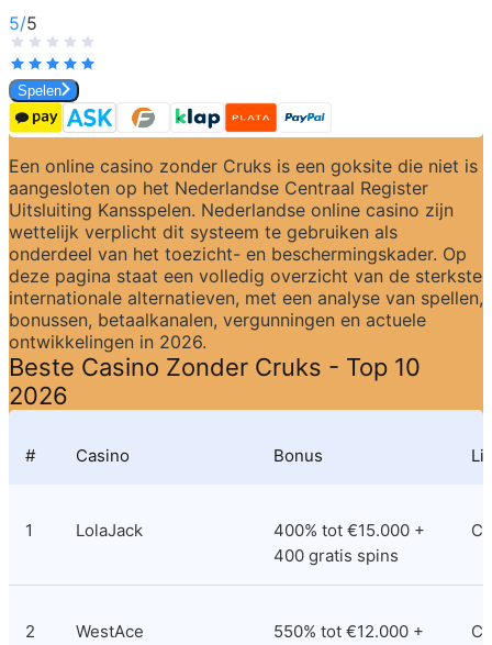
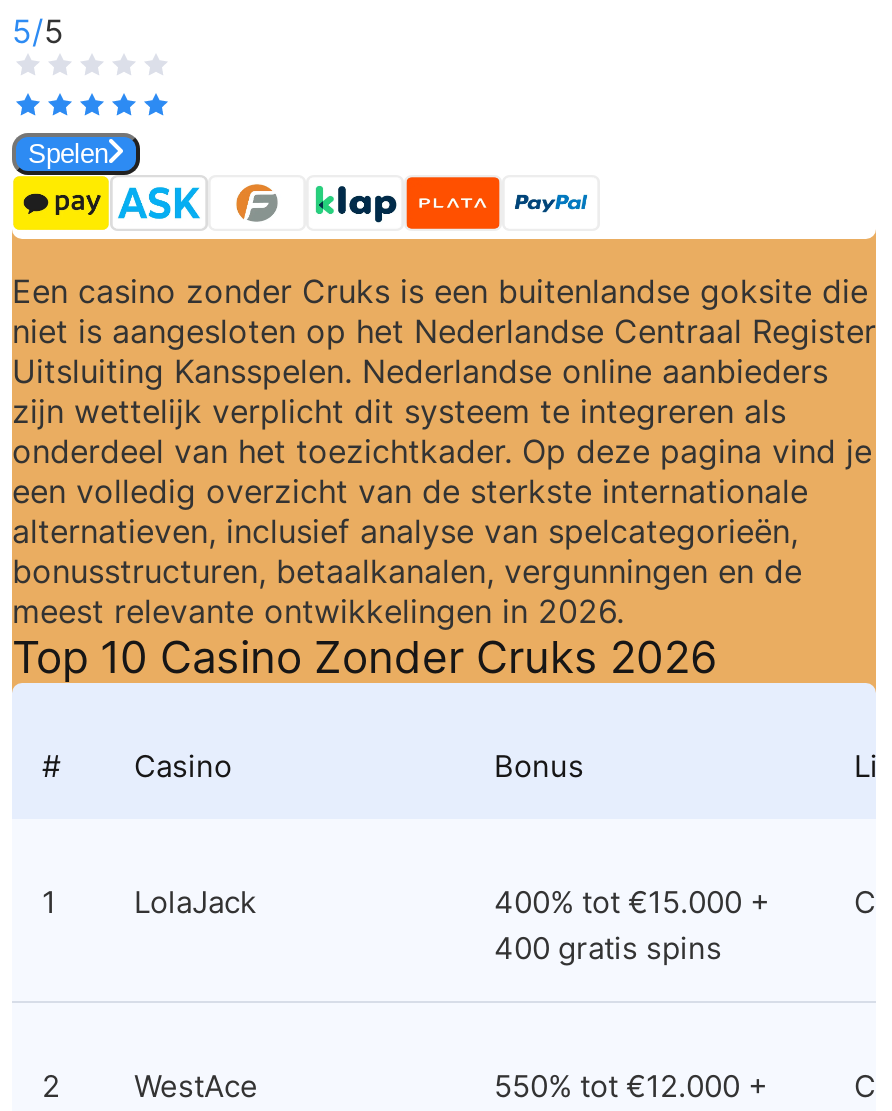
[9,155,483,410] Een online casino zonder Cruks is een goksite die niet is | aangesloten op het Nederlandse Centraal Register | Uitsluiting Kansspelen. Nederlandse online casino zijn | wettelijk verplicht dit systeem te gebruiken als | onderdeel van het toezicht- en beschermingskader. Op | deze pagina staat een volledig overzicht van de sterkste | internationale alternatieven, met een analyse van spellen, | bonussen, betaalkanalen, vergunningen en actuele | ontwikkelingen in 2026. | Beste Casino Zonder Cruks - Top 10 | 2026 -> [12,271,876,683] Een casino zonder Cruks is een buitenlandse goksite die | niet is aangesloten op het Nederlandse Centraal Register | Uitsluiting Kansspelen. Nederlandse online aanbieders | zijn wettelijk verplicht dit systeem te integreren als | onderdeel van het toezichtkader. Op deze pagina vind je | een volledig overzicht van de sterkste internationale | alternatieven, inclusief analyse van spelcategorieën, | bonusstructuren, betaalkanalen, vergunningen en de | meest relevante ontwikkelingen in 2026. | Top 10 Casino Zonder Cruks 2026

